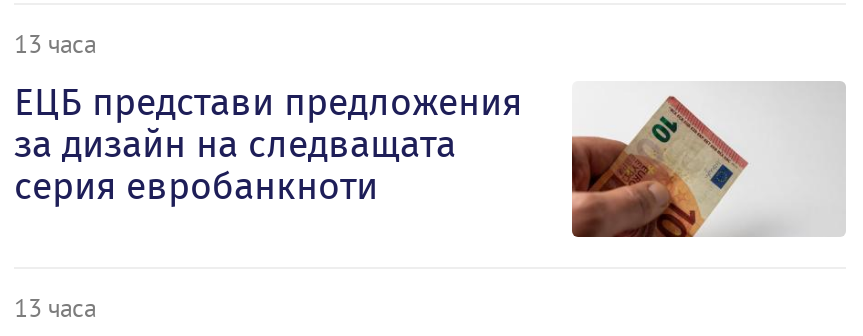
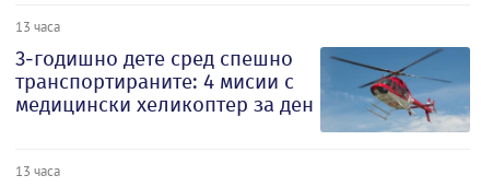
[14,80,844,239] [image] | ЕЦБ представи предложения | за дизайн на следващата | серия евробанкноти -> [15,46,470,133] [image] | 3-годишно дете сред спешно | транспортираните: 4 мисии с | медицински хеликоптер за ден

